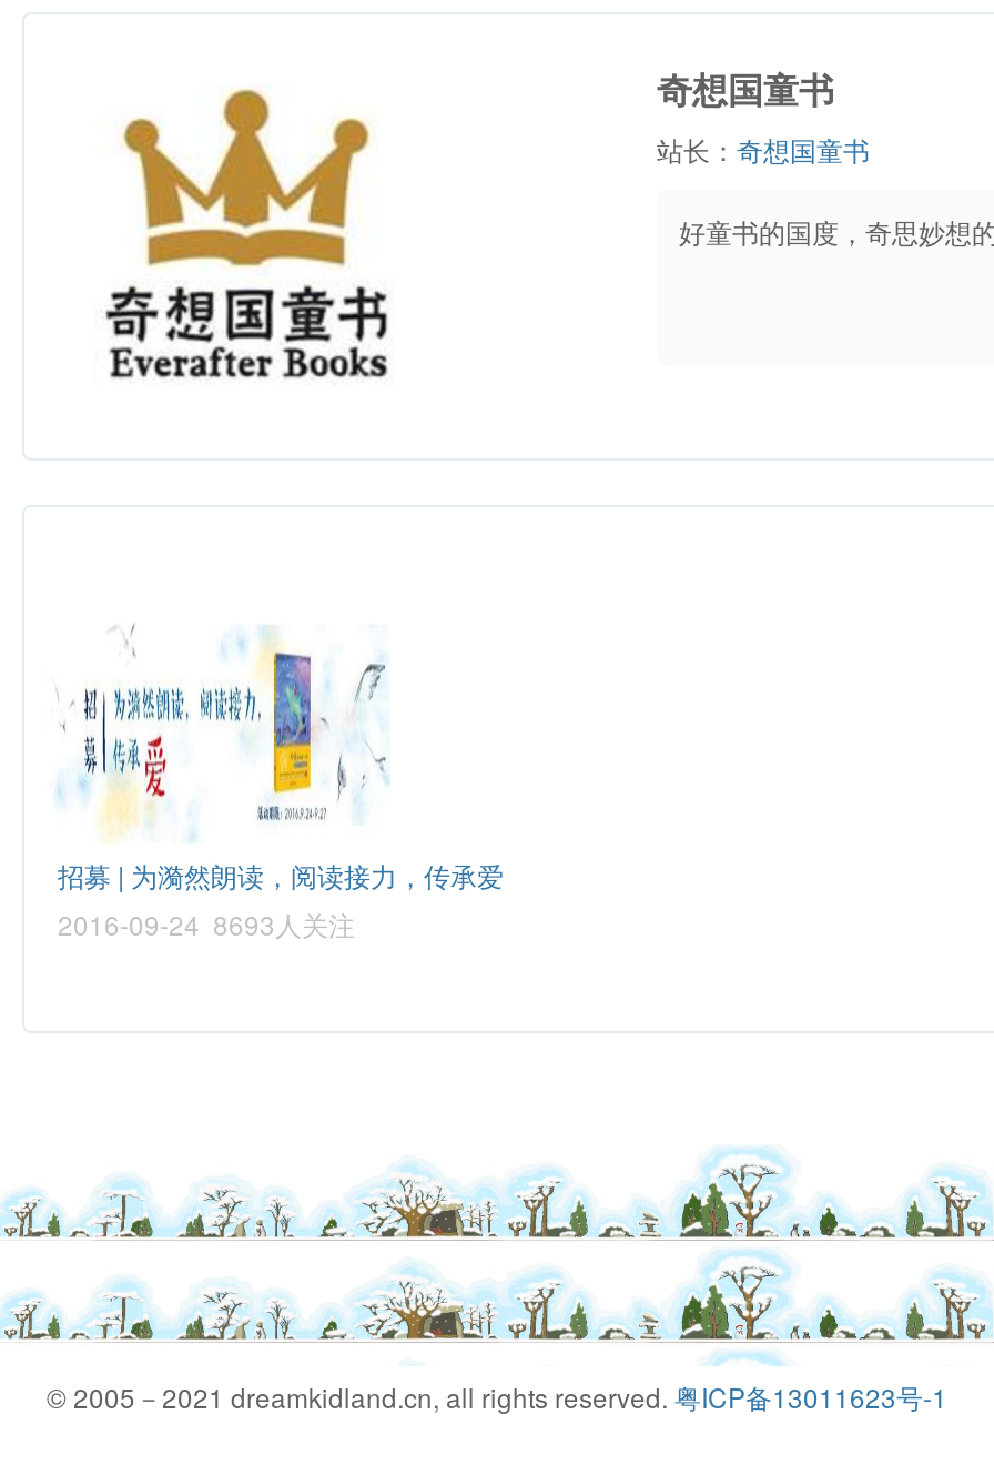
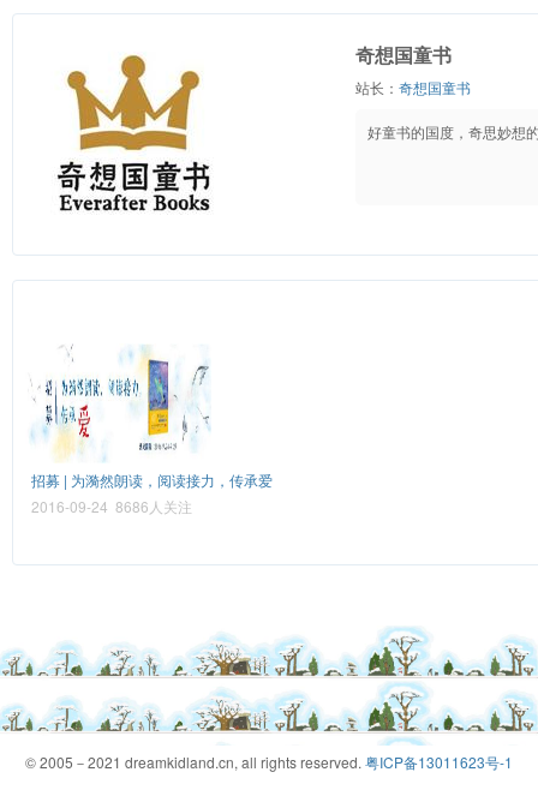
[58,905,355,942] 2016-09-24 8693人关注 -> [31,496,192,516] 2016-09-24 8686人关注

